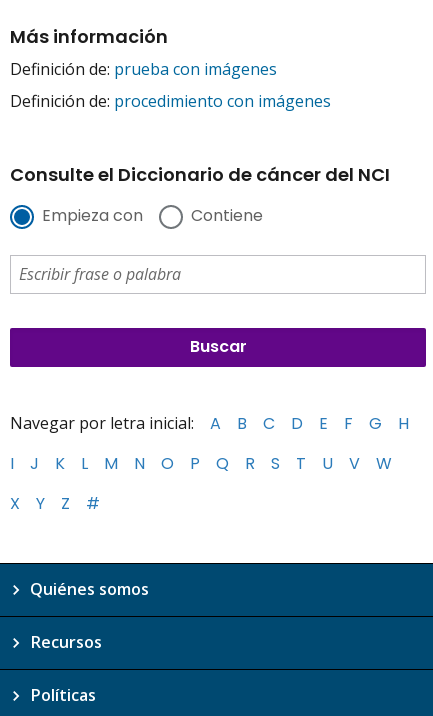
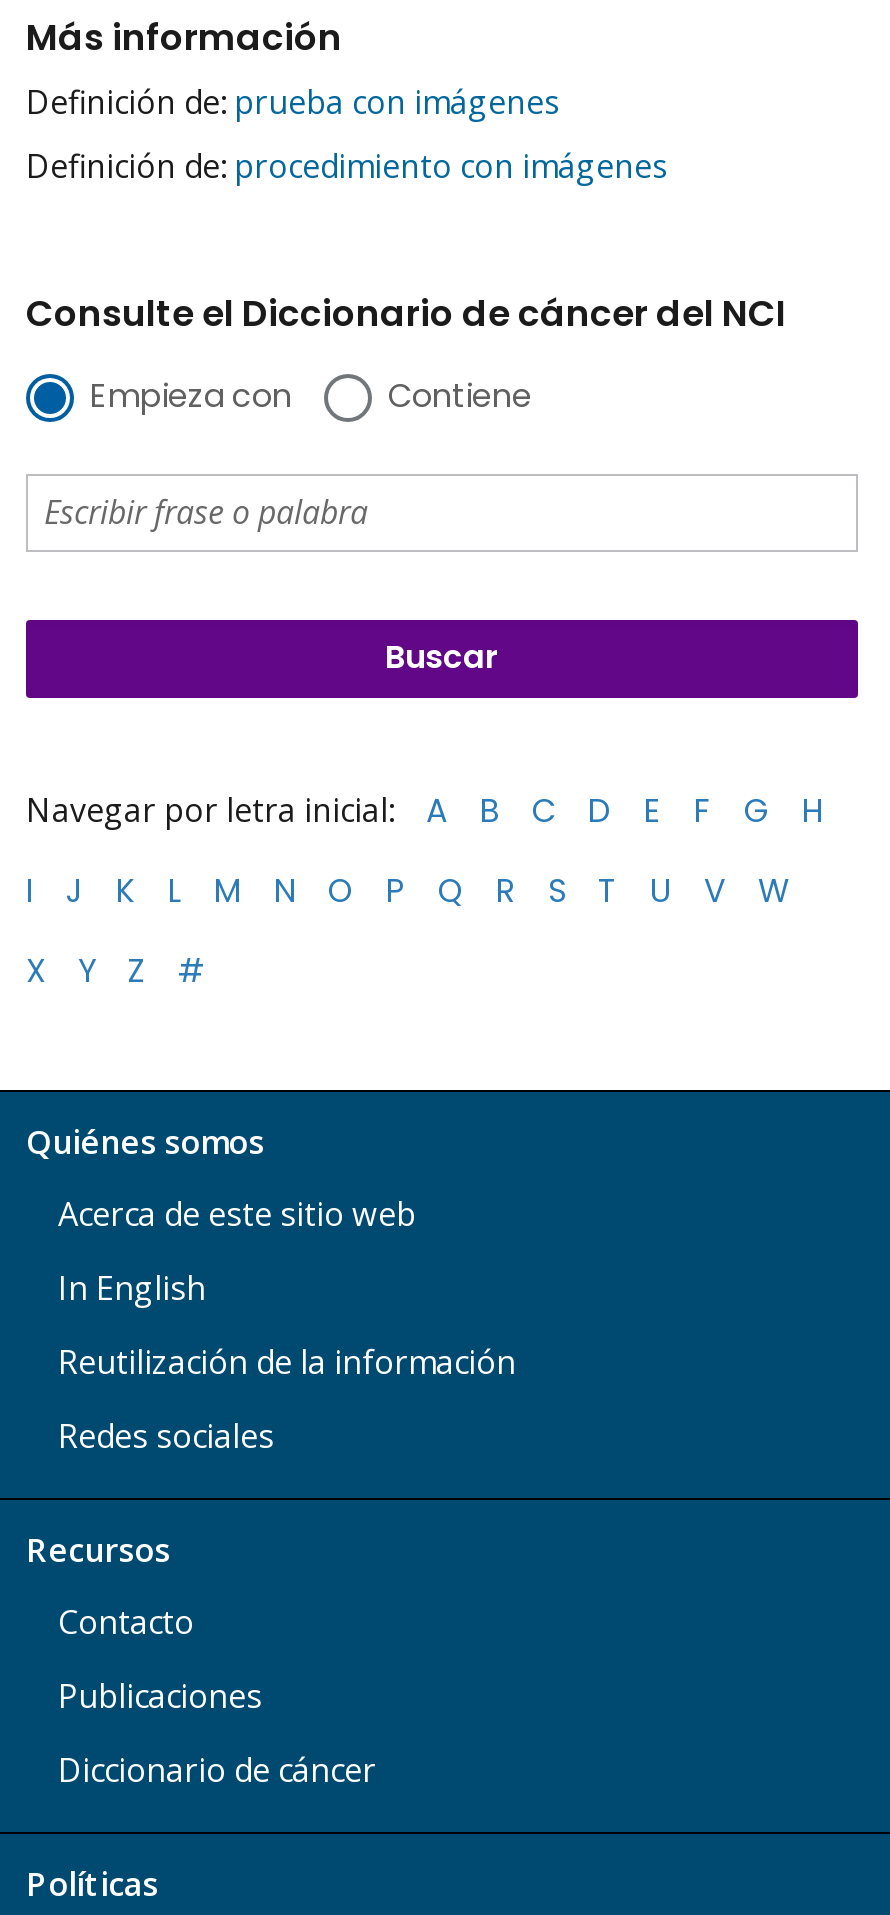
none -> [58,1192,516,1458] Acerca de este sitio web | In English | Reutilización de la información | Redes sociales
none -> [58,1600,376,1792] Contacto | Publicaciones | Diccionario de cáncer

